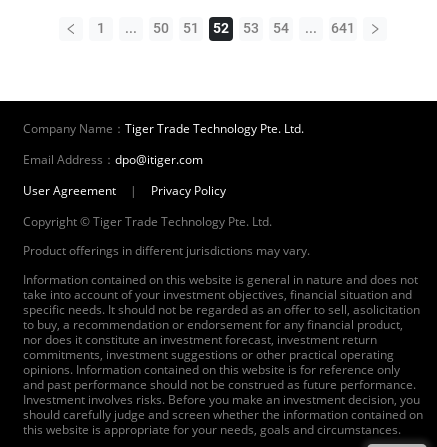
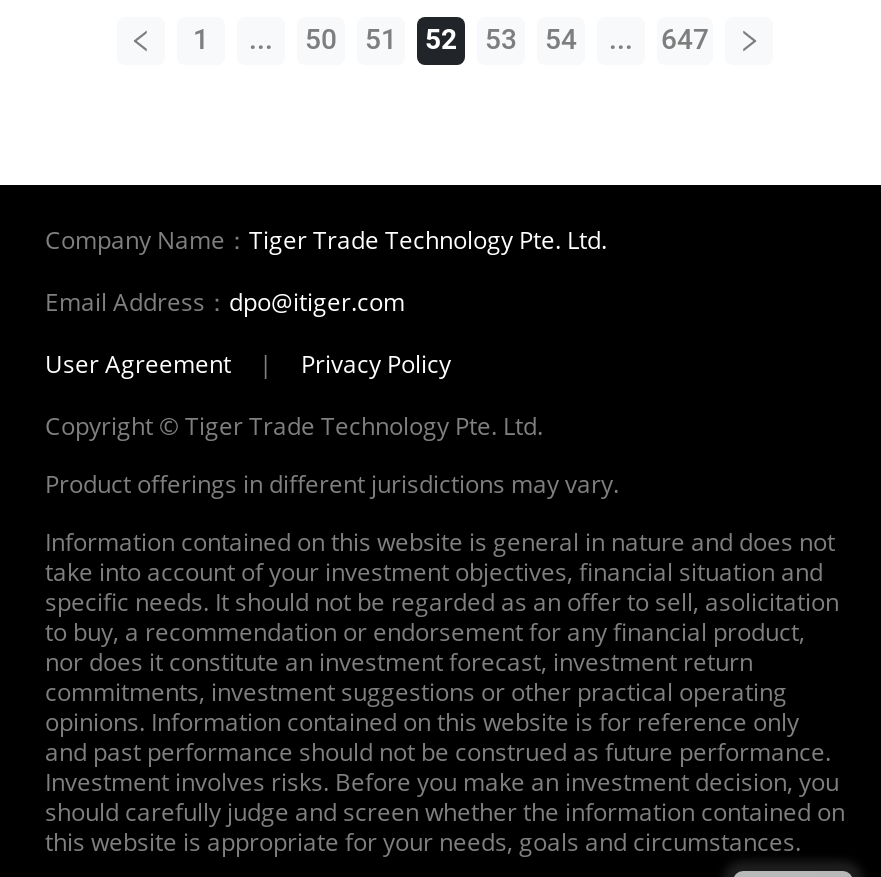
[331,20,355,36] 641 -> [661,23,709,55] 647

